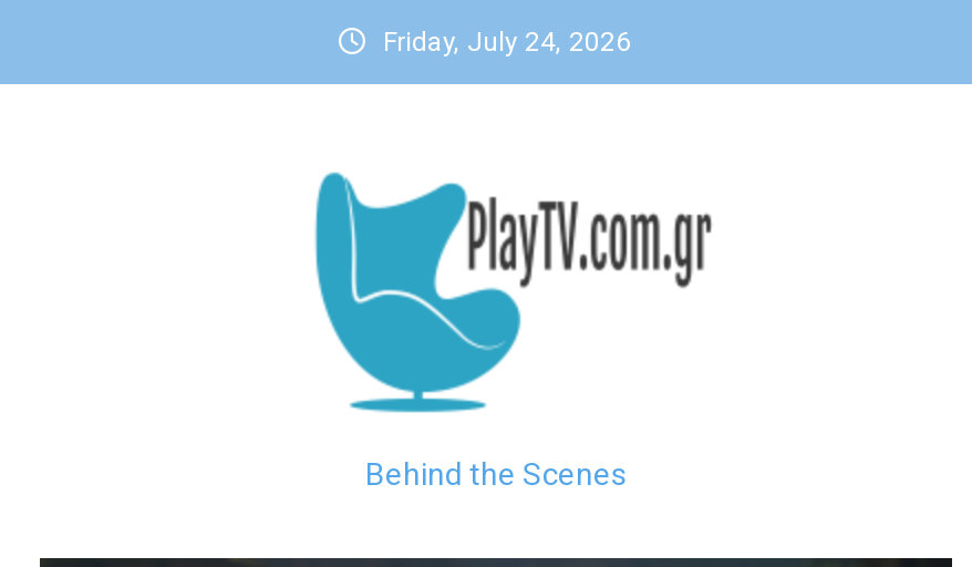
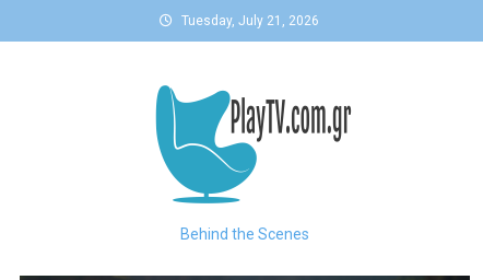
[383,27,631,58] Friday, July 24, 2026 -> [181,13,319,28] Tuesday, July 21, 2026

